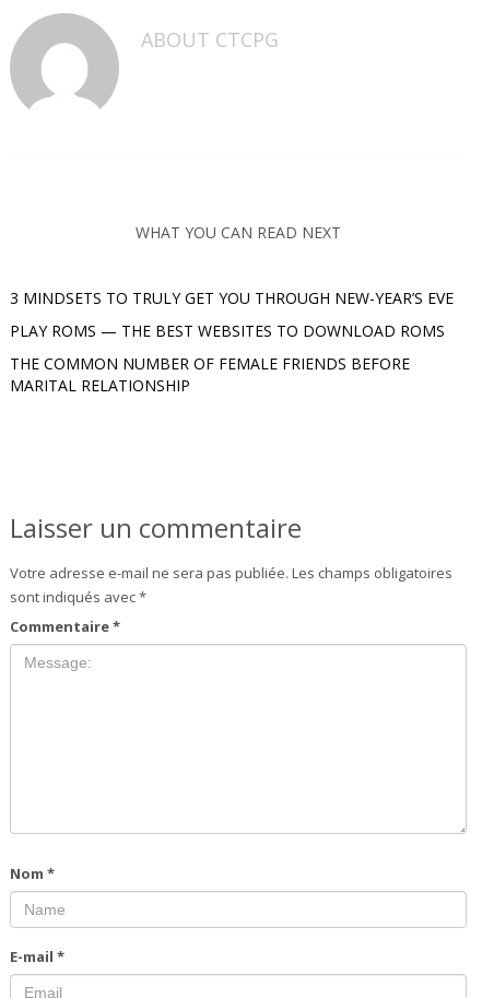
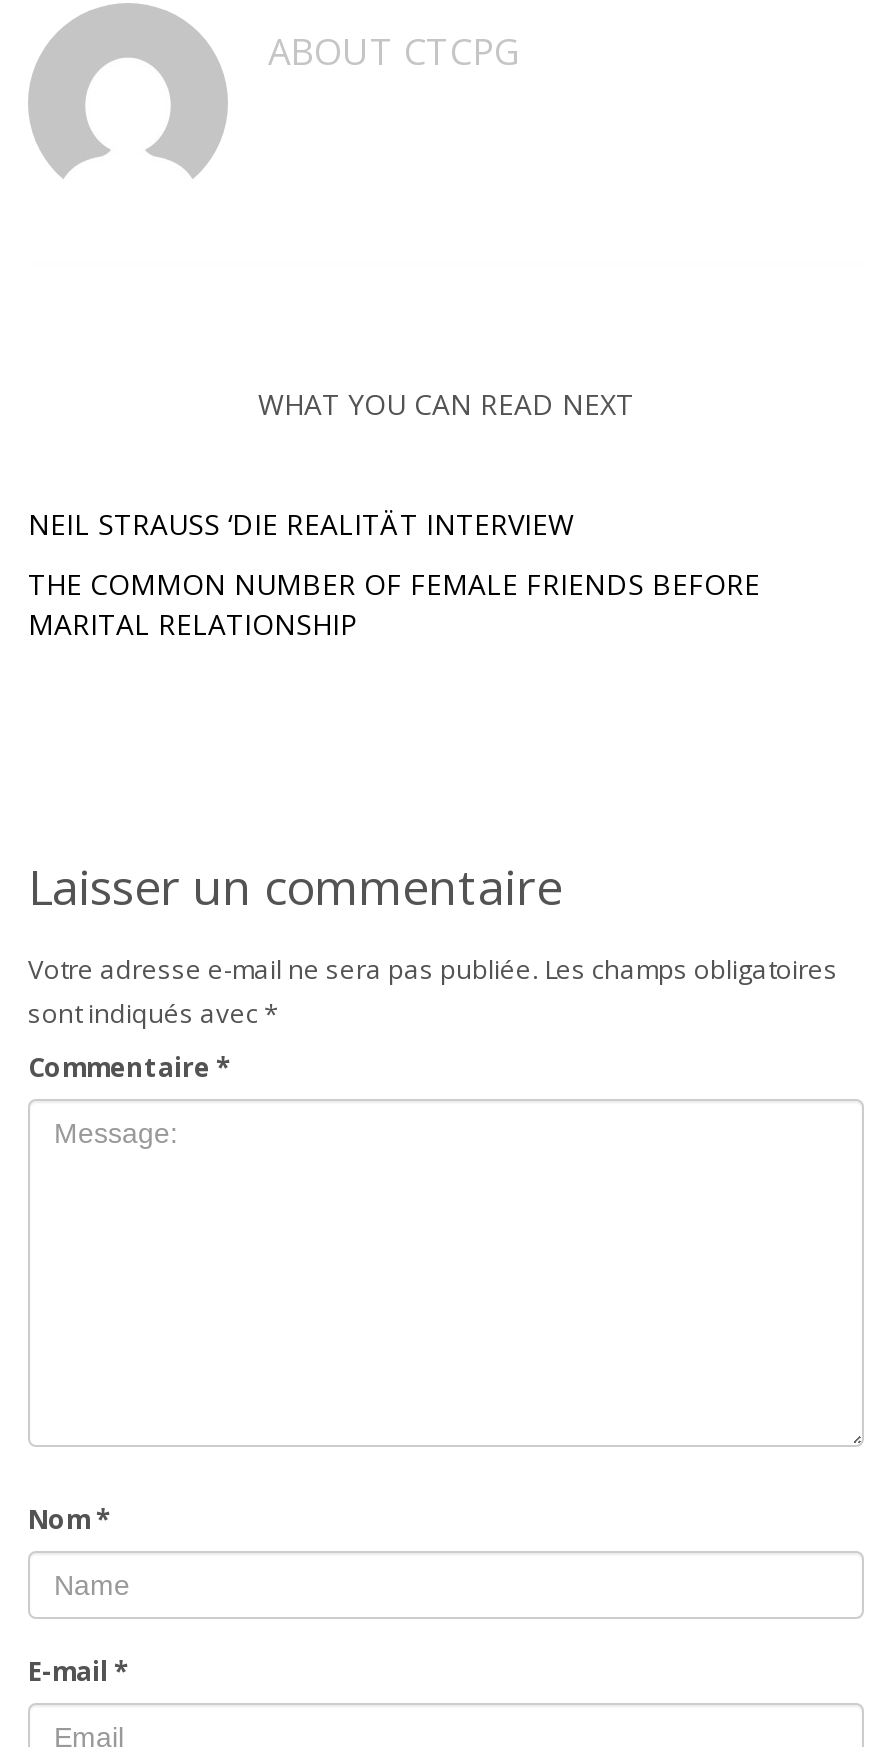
[10,287,454,341] 3 MINDSETS TO TRULY GET YOU THROUGH NEW-YEAR’S EVE | PLAY ROMS — THE BEST WEBSITES TO DOWNLOAD ROMS -> [28,504,574,542] NEIL STRAUSS ‘DIE REALITÄT INTERVIEW

